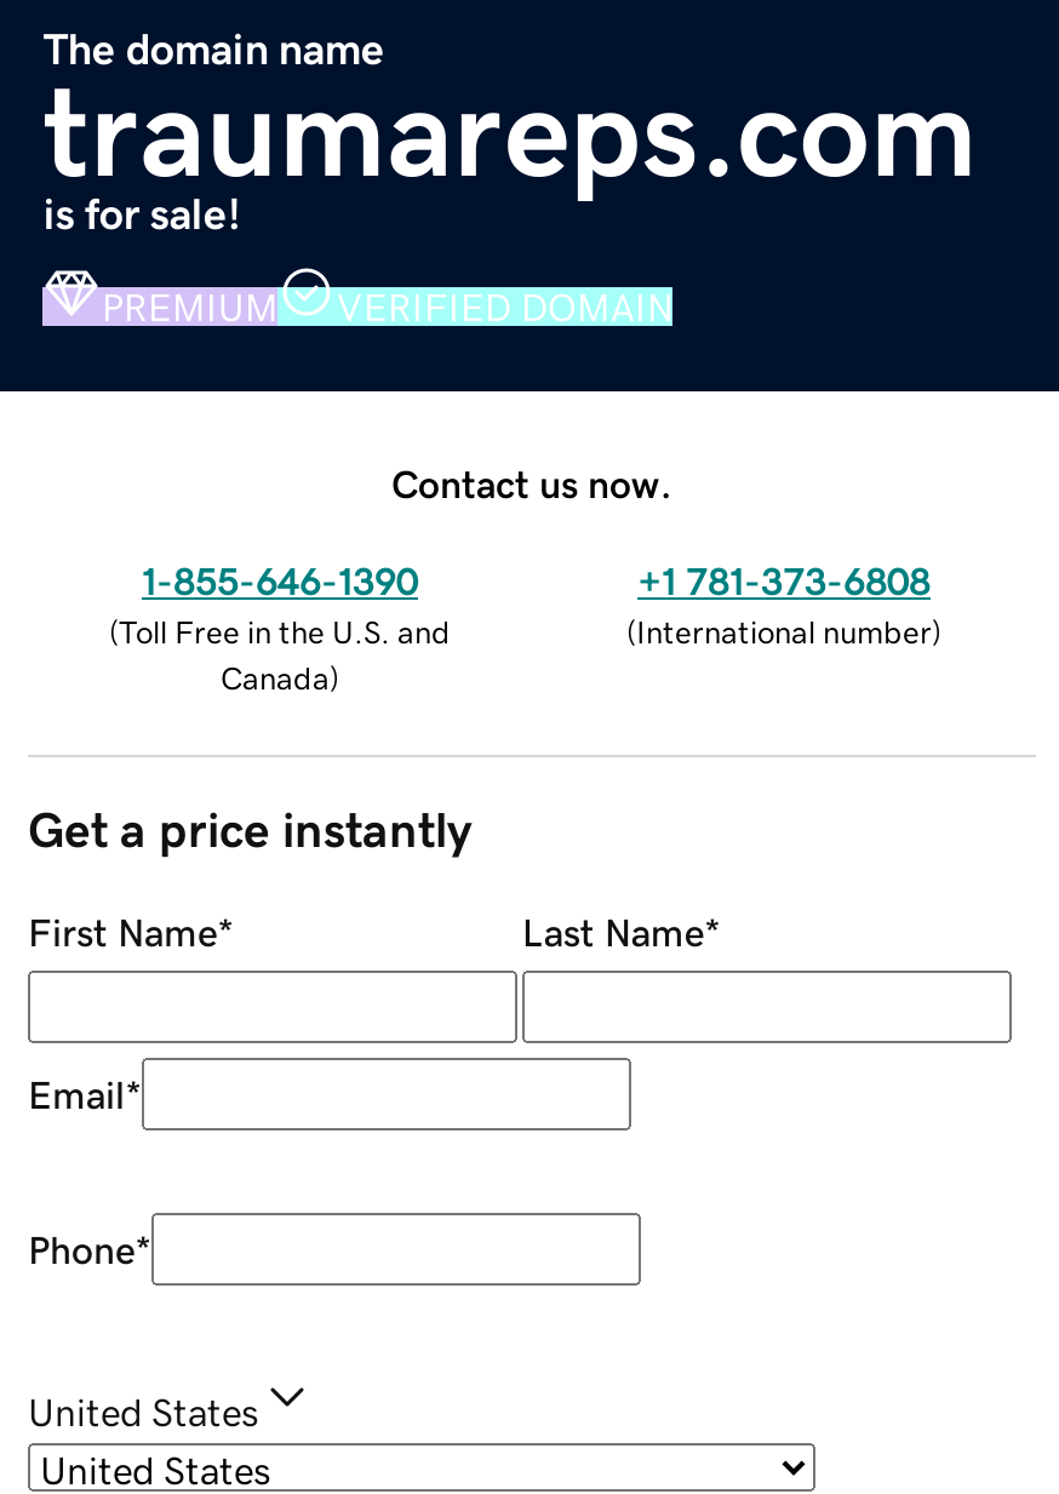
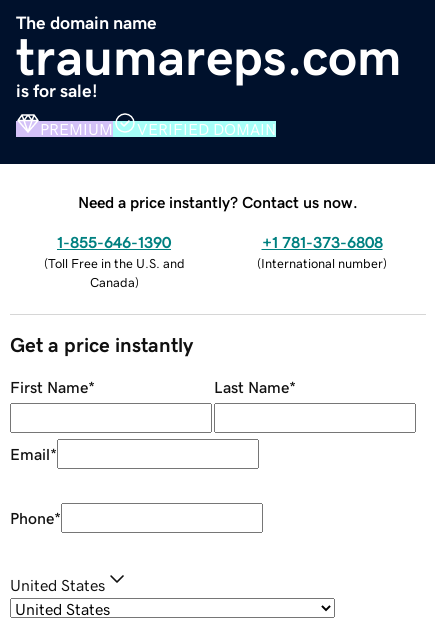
[391,463,672,502] Contact us now. -> [78,194,358,210] Need a price instantly? Contact us now.

